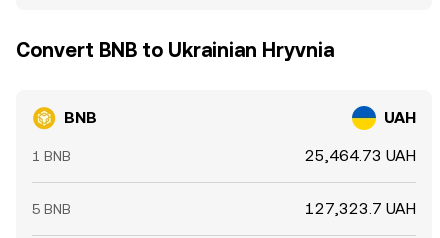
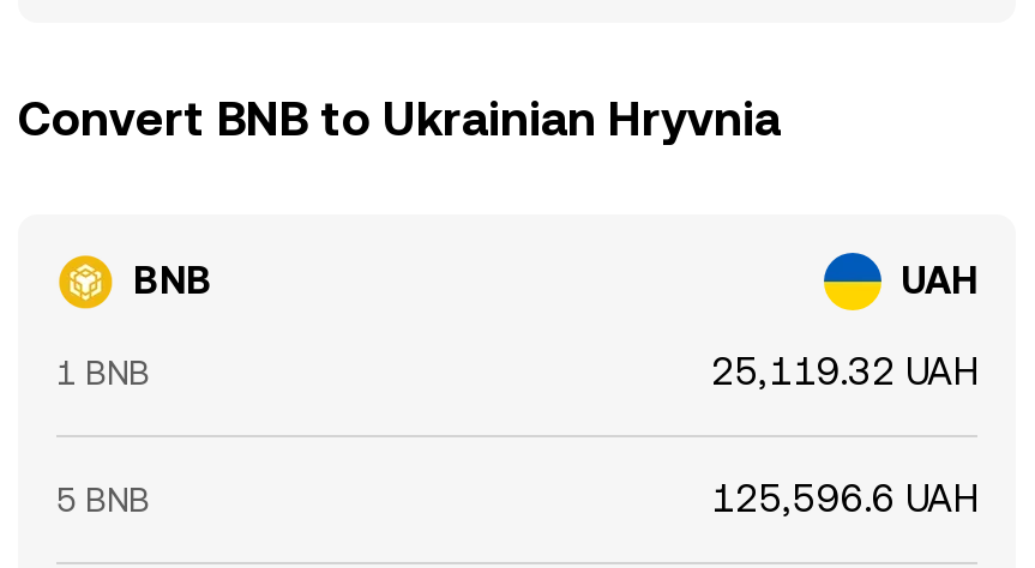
[305,146,416,165] 25,464.73 UAH -> [711,349,977,394] 25,119.32 UAH
[305,199,416,218] 127,323.7 UAH -> [711,476,977,521] 125,596.6 UAH

